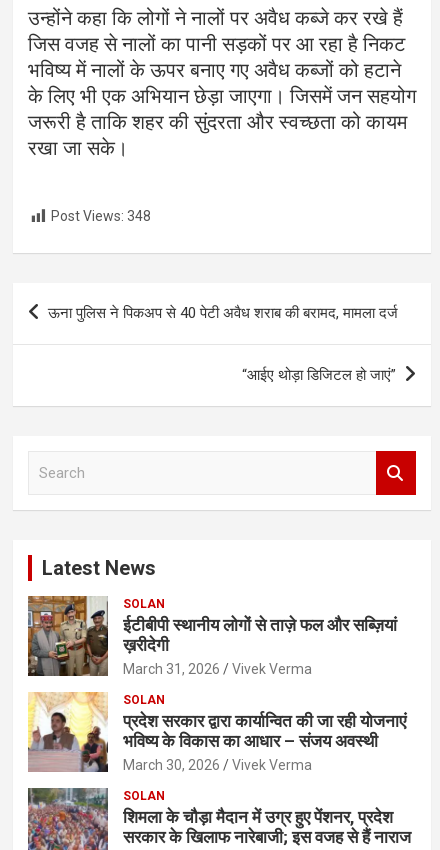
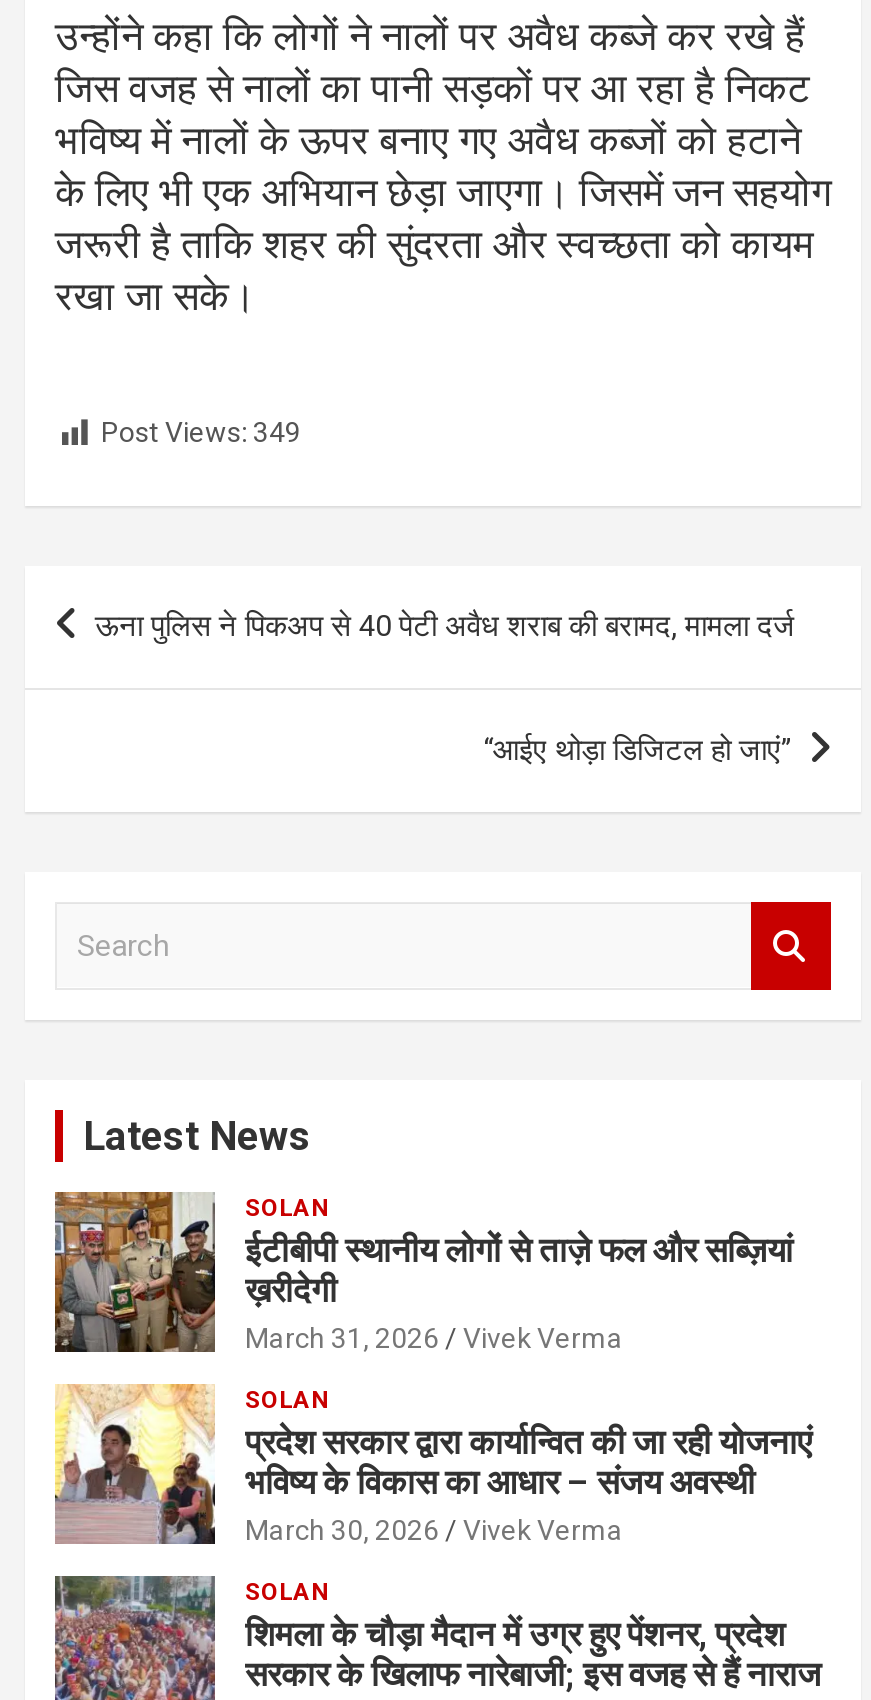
[51,208,151,224] Post Views: 348 -> [101,417,301,449] Post Views: 349

